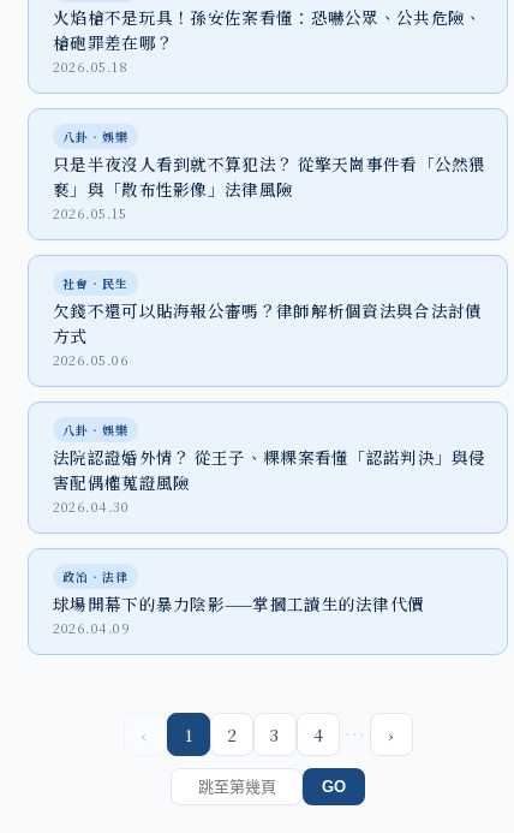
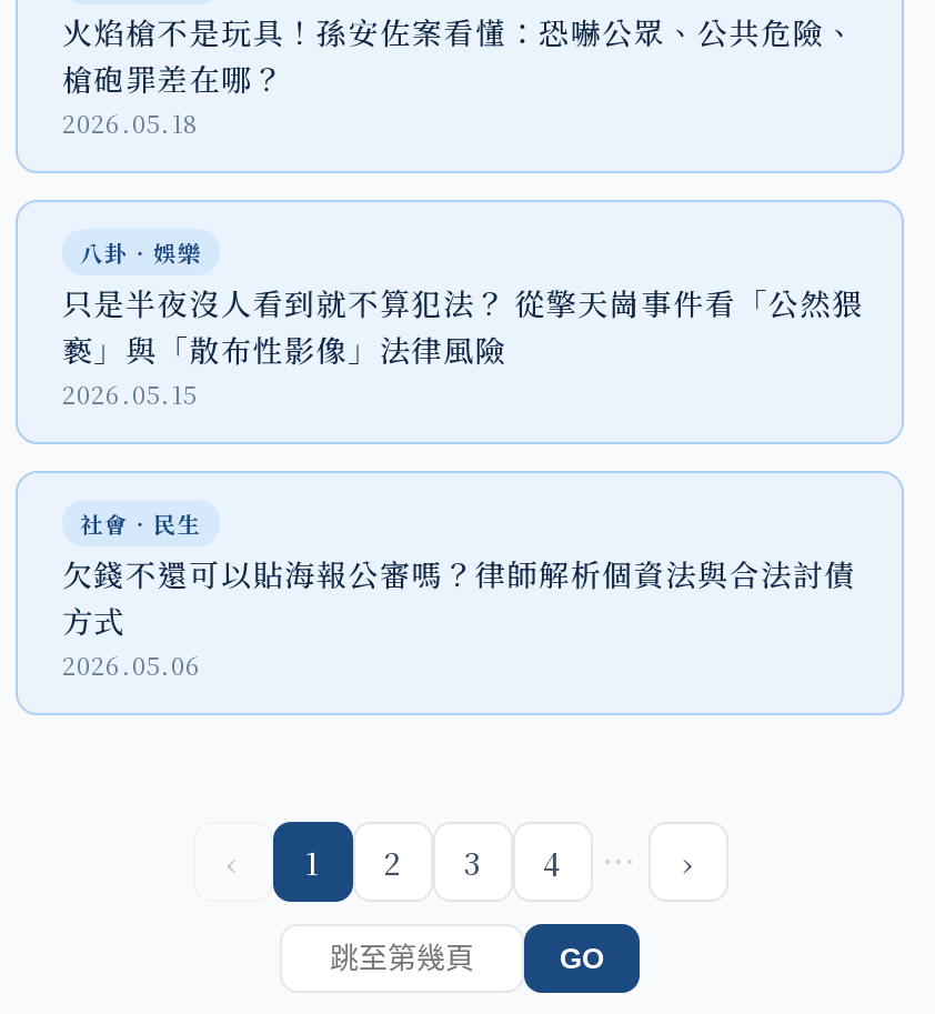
[53,421,486,516] 八卦‧娛樂 | 法院認證婚外情？ 從王子、粿粿案看懂「認諾判決」與侵 | 害配偶權蒐證風險 | 2026.04.30 -> none
[53,567,424,637] 政治‧法律 | 球場開幕下的暴力陰影——掌摑工讀生的法律代價 | 2026.04.09 -> none

